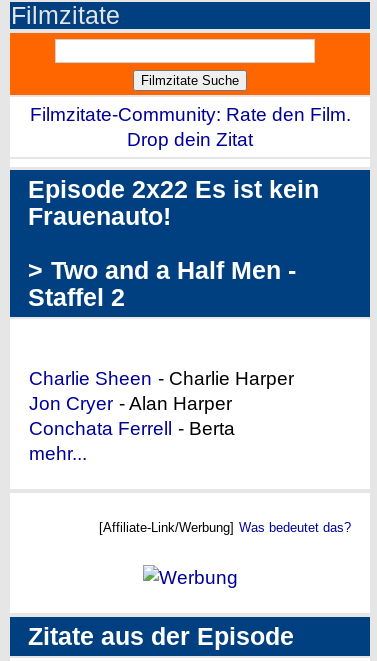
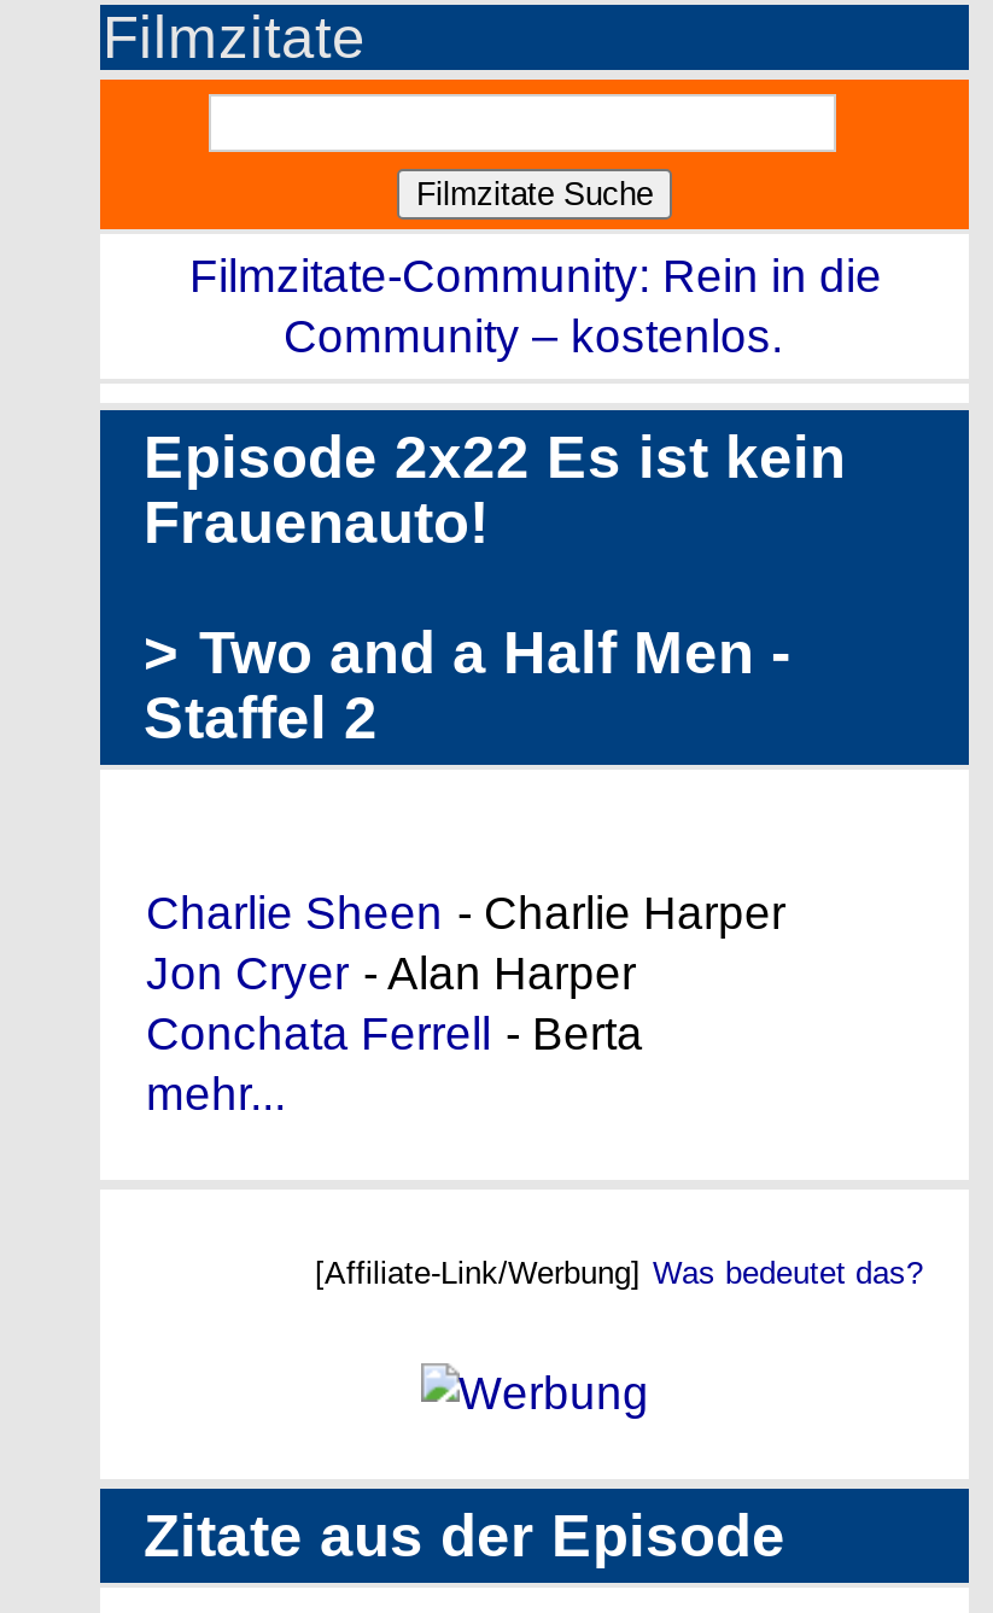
[30,104,351,150] Filmzitate-Community: Rate den Film. | Drop dein Zitat -> [189,251,882,362] Filmzitate-Community: Rein in die | Community – kostenlos.

